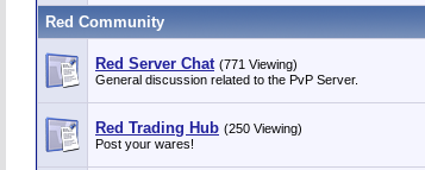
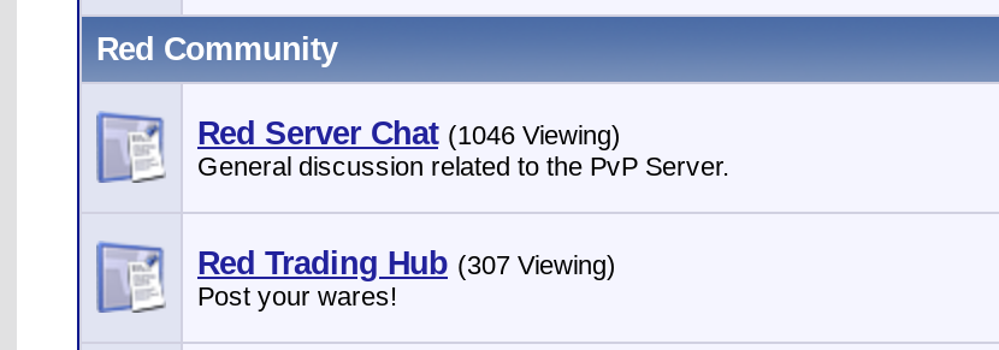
[95,55,298,73] Red Server Chat (771 Viewing) -> [197,115,621,152] Red Server Chat (1046 Viewing)
[95,119,302,137] Red Trading Hub (250 Viewing) -> [197,245,616,281] Red Trading Hub (307 Viewing)

